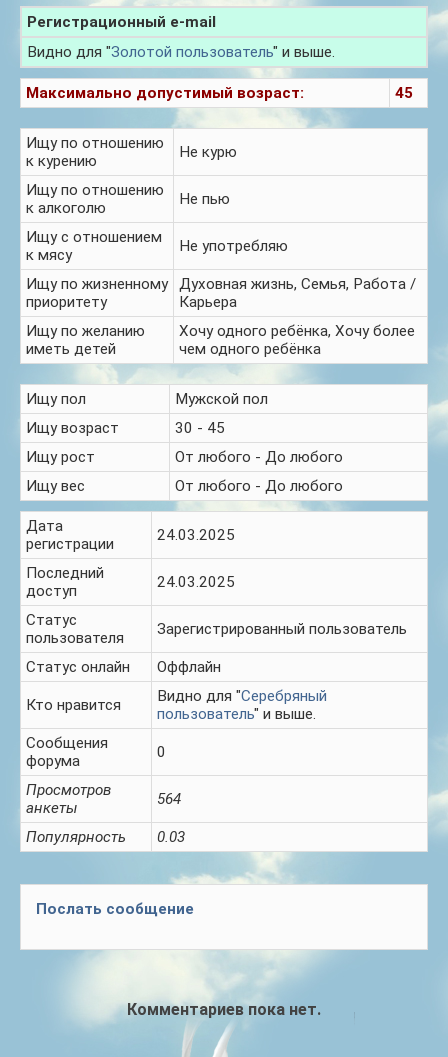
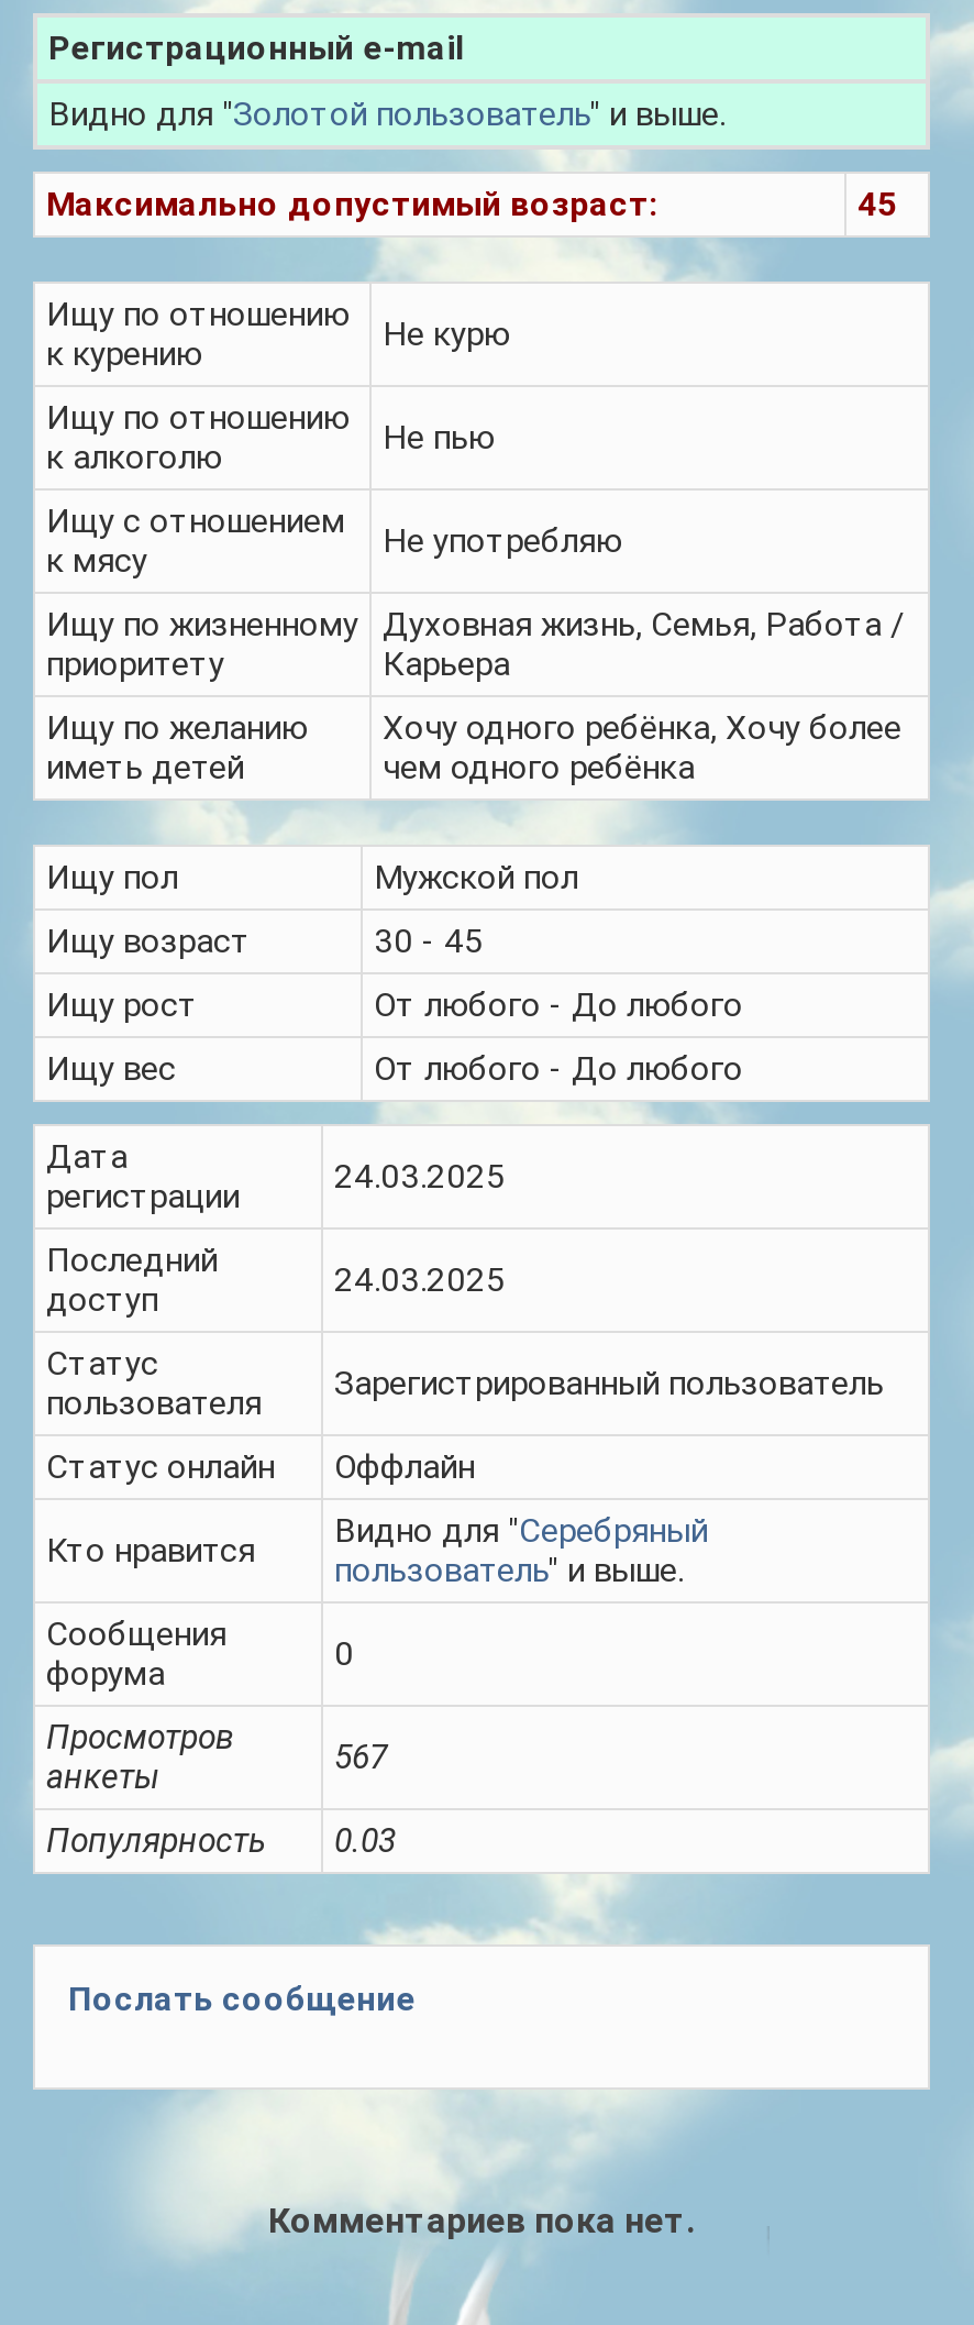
[157,790,181,808] 564 -> [334,1737,387,1777] 567

